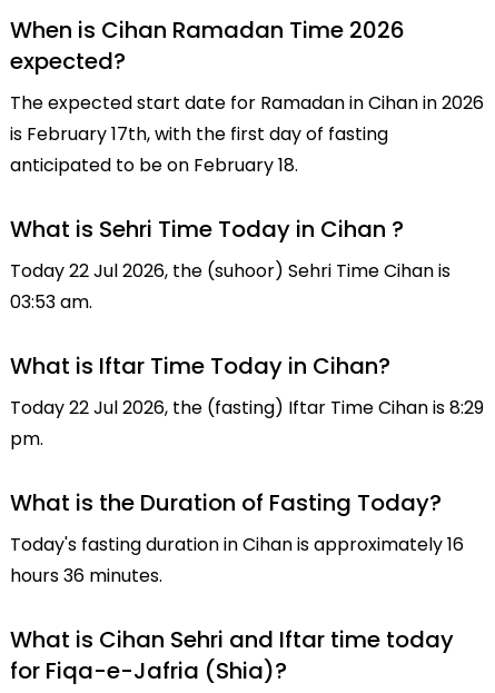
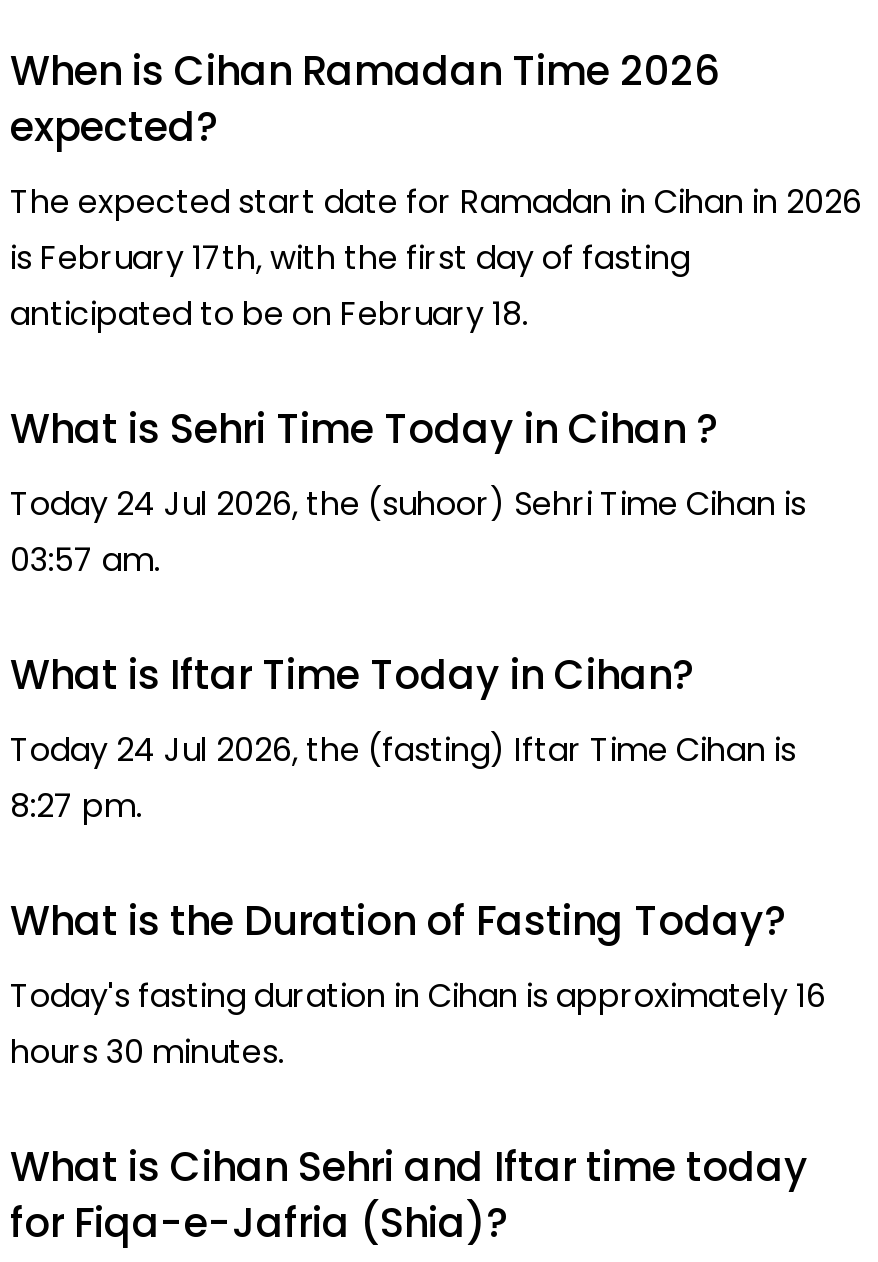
[10,258,451,284] Today 22 Jul 2026, the (suhoor) Sehri Time Cihan is -> [10,481,806,527] Today 24 Jul 2026, the (suhoor) Sehri Time Cihan is
[10,289,92,315] 03:53 am. -> [10,537,160,583] 03:57 am.
[10,395,484,452] Today 22 Jul 2026, the (fasting) Iftar Time Cihan is 8:29 | pm. -> [10,727,796,829] Today 24 Jul 2026, the (fasting) Iftar Time Cihan is | 8:27 pm.
[10,563,162,588] hours 36 minutes. -> [10,1029,284,1075] hours 30 minutes.

